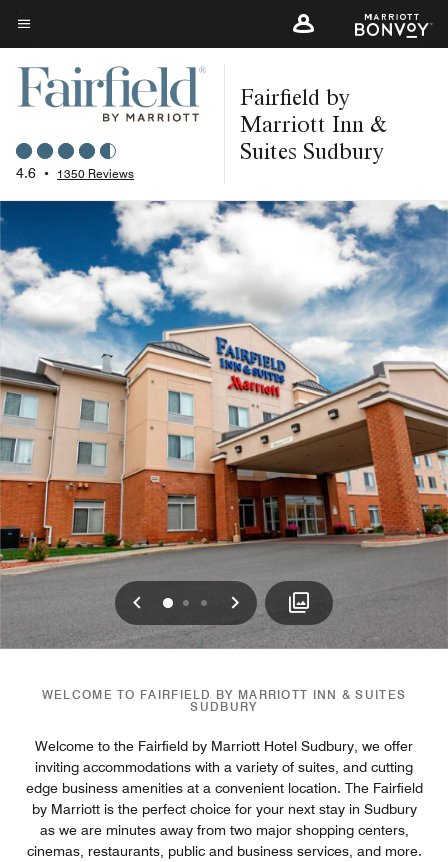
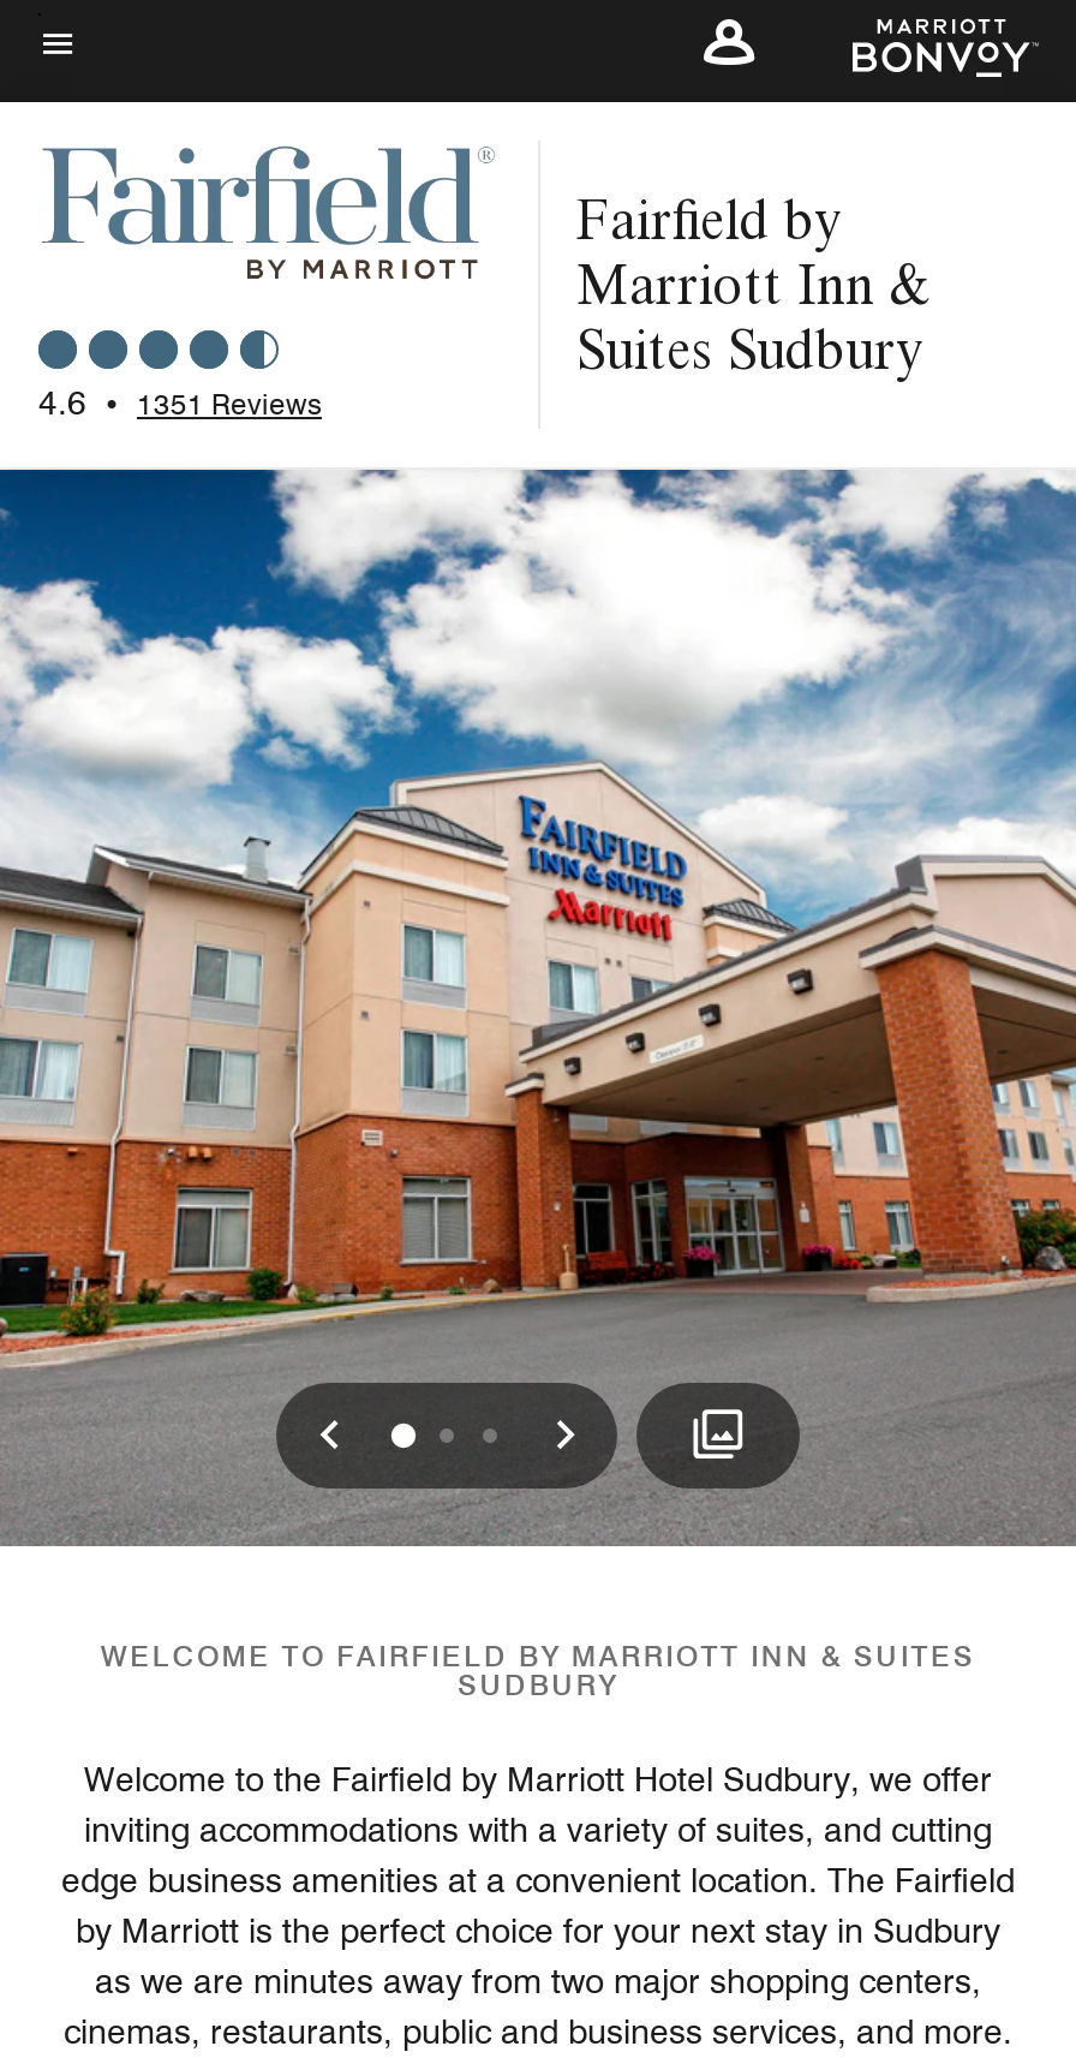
[16,165,134,181] 4.6 • 1350 Reviews -> [38,383,322,422] 4.6 • 1351 Reviews

